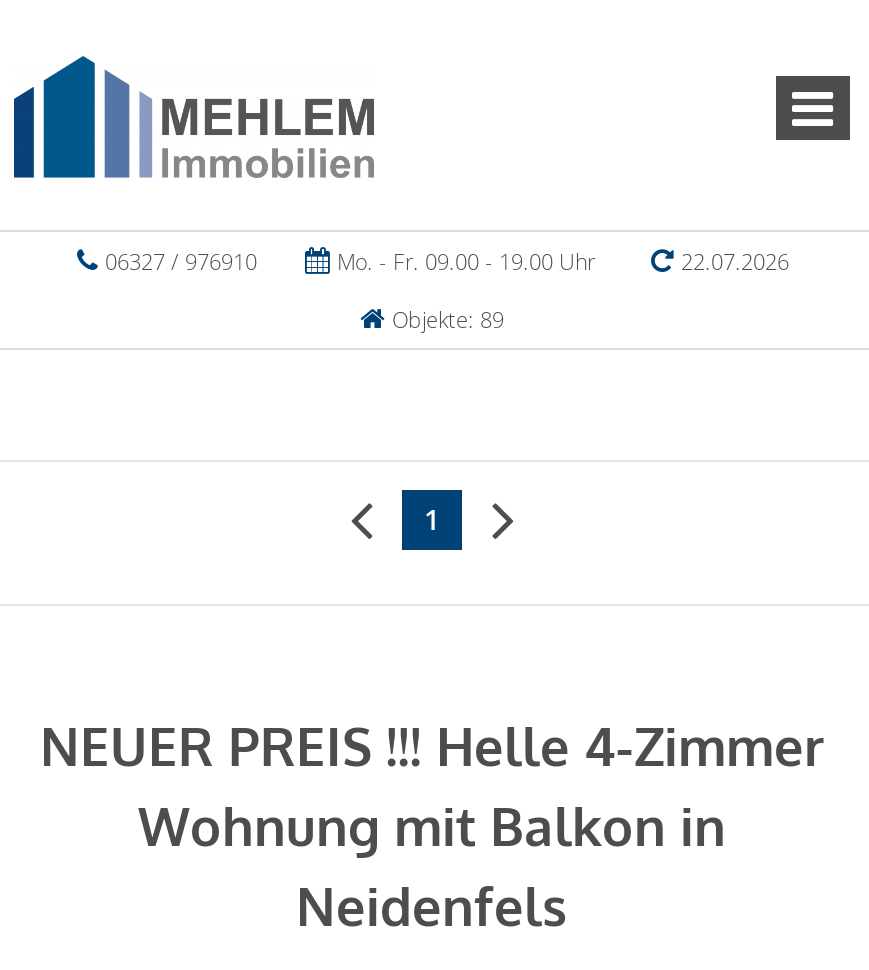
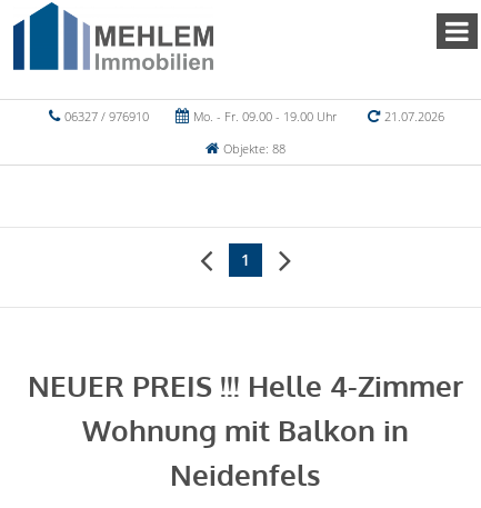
[675,246,789,276] 22.07.2026 -> [380,108,444,124] 21.07.2026
[386,304,504,334] Objekte: 89 -> [220,140,285,157] Objekte: 88

